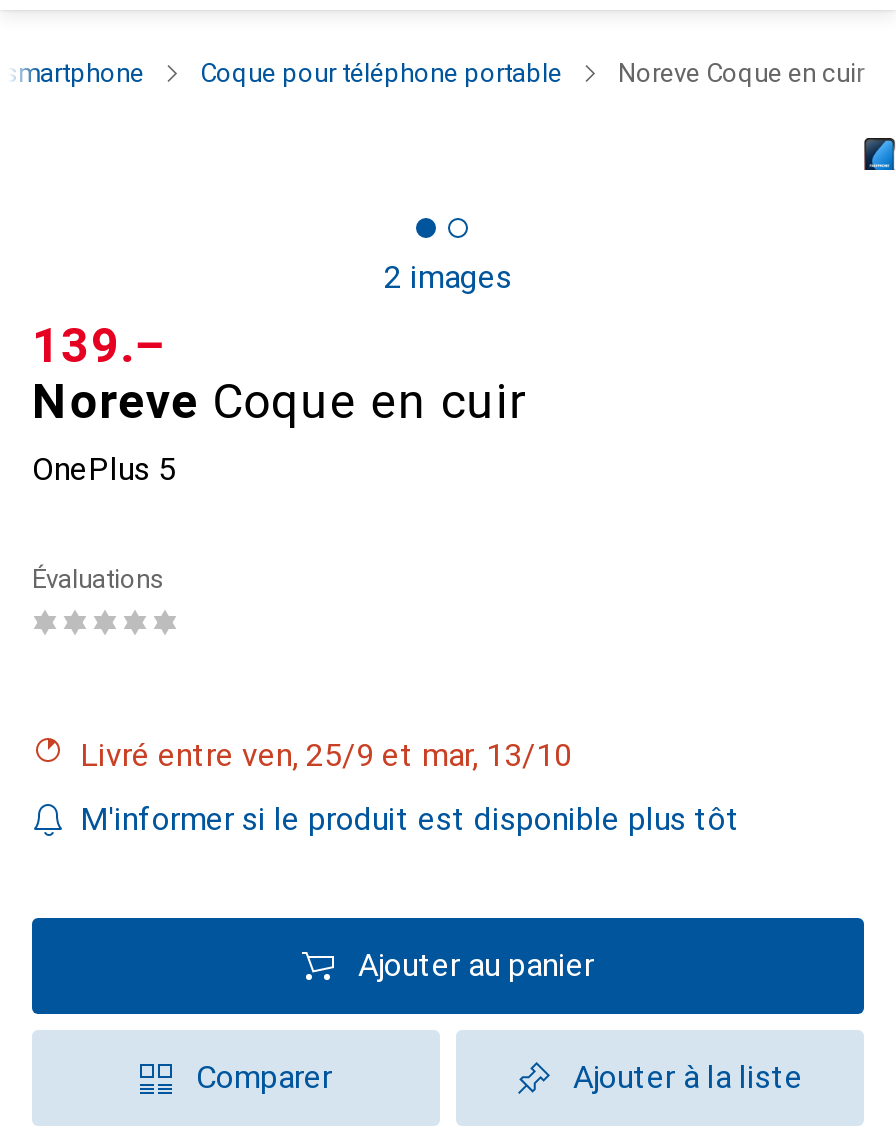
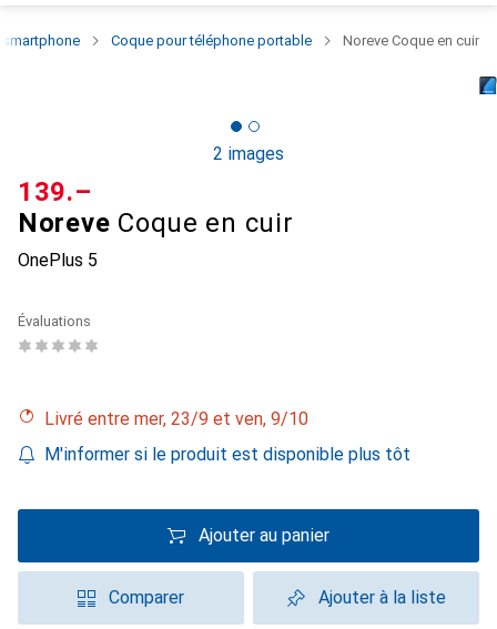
[98,736,572,774] Livré entre ven, 25/9 et mar, 13/10 -> [54,408,308,429] Livré entre mer, 23/9 et ven, 9/10

